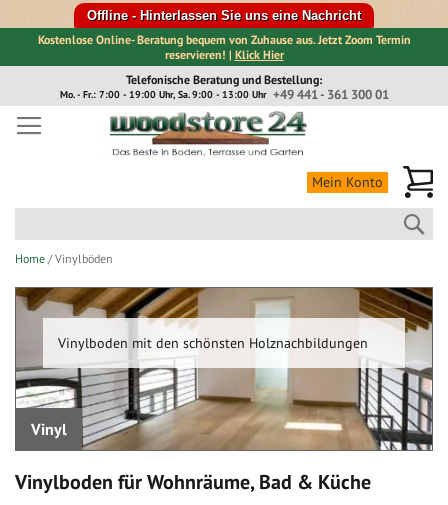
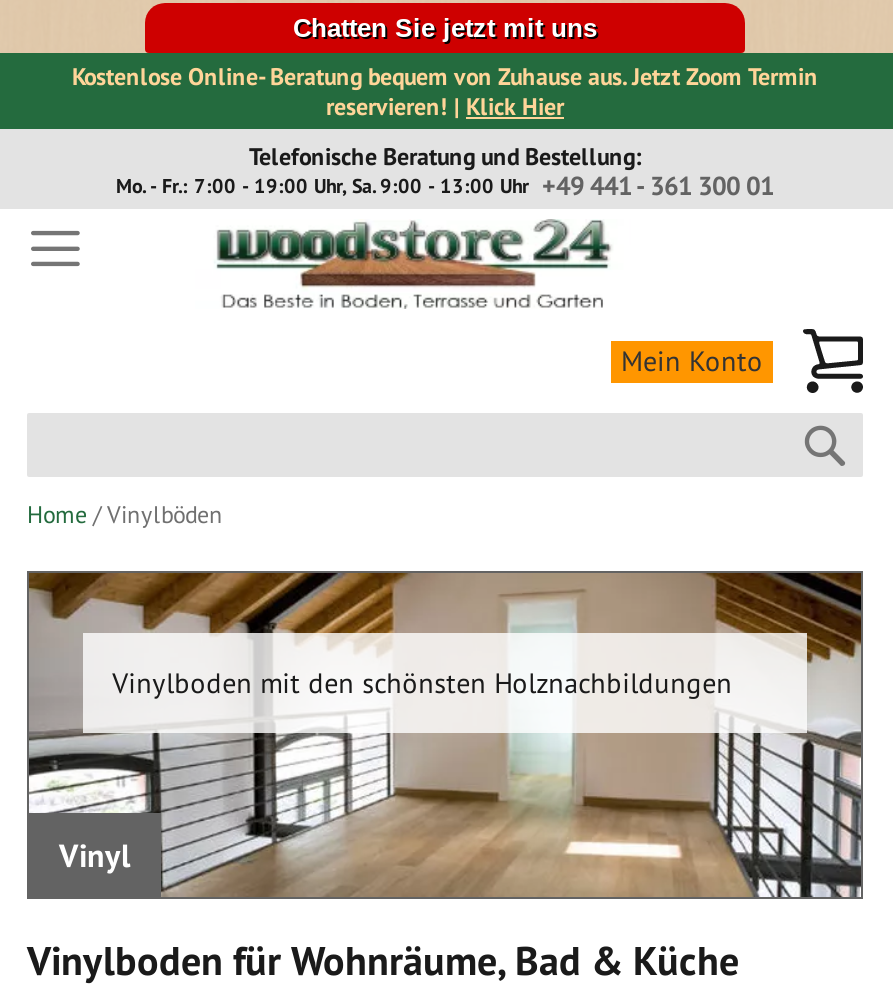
[87,8,361,23] Offline - Hinterlassen Sie uns eine Nachricht -> [293,13,597,43] Chatten Sie jetzt mit uns

